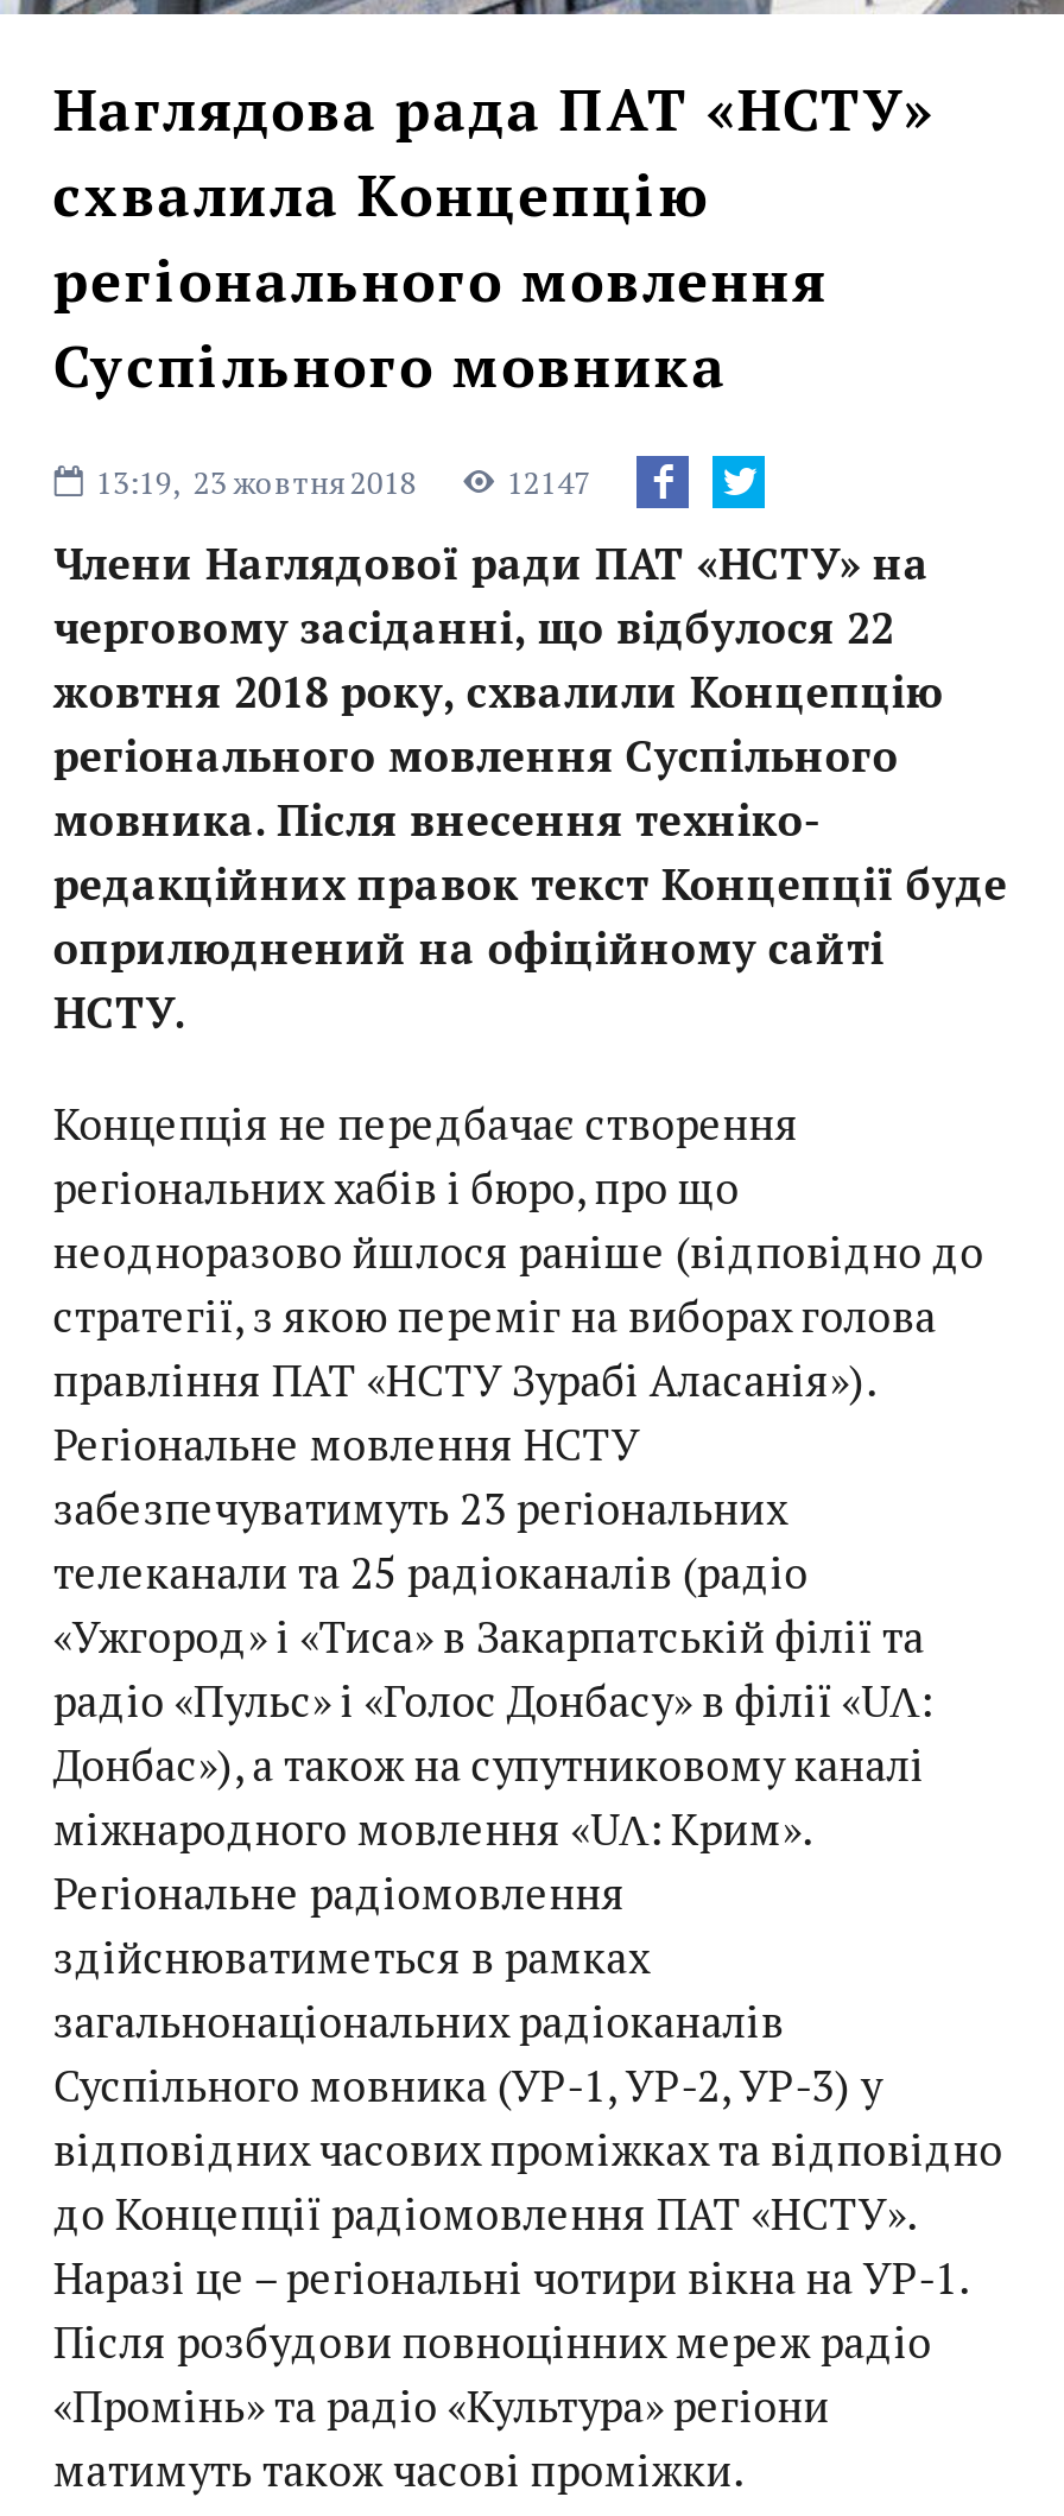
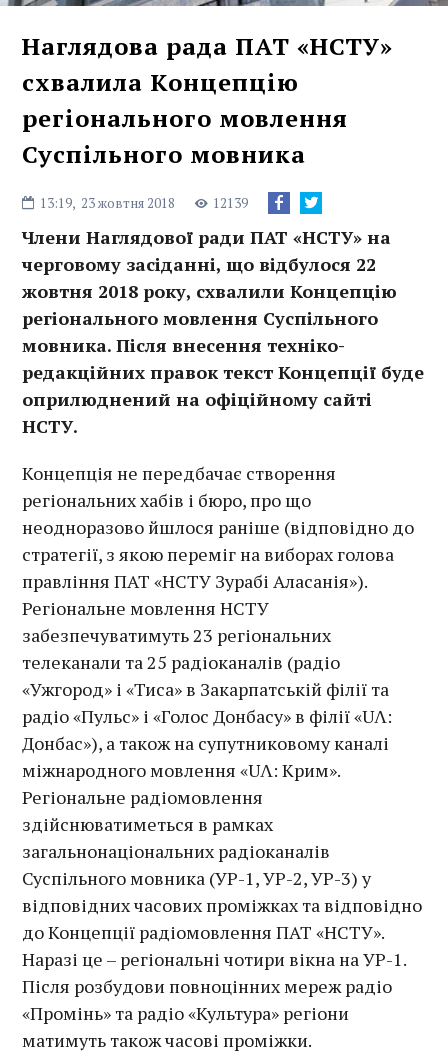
[507,460,590,503] 12147 -> [213,194,248,212] 12139

